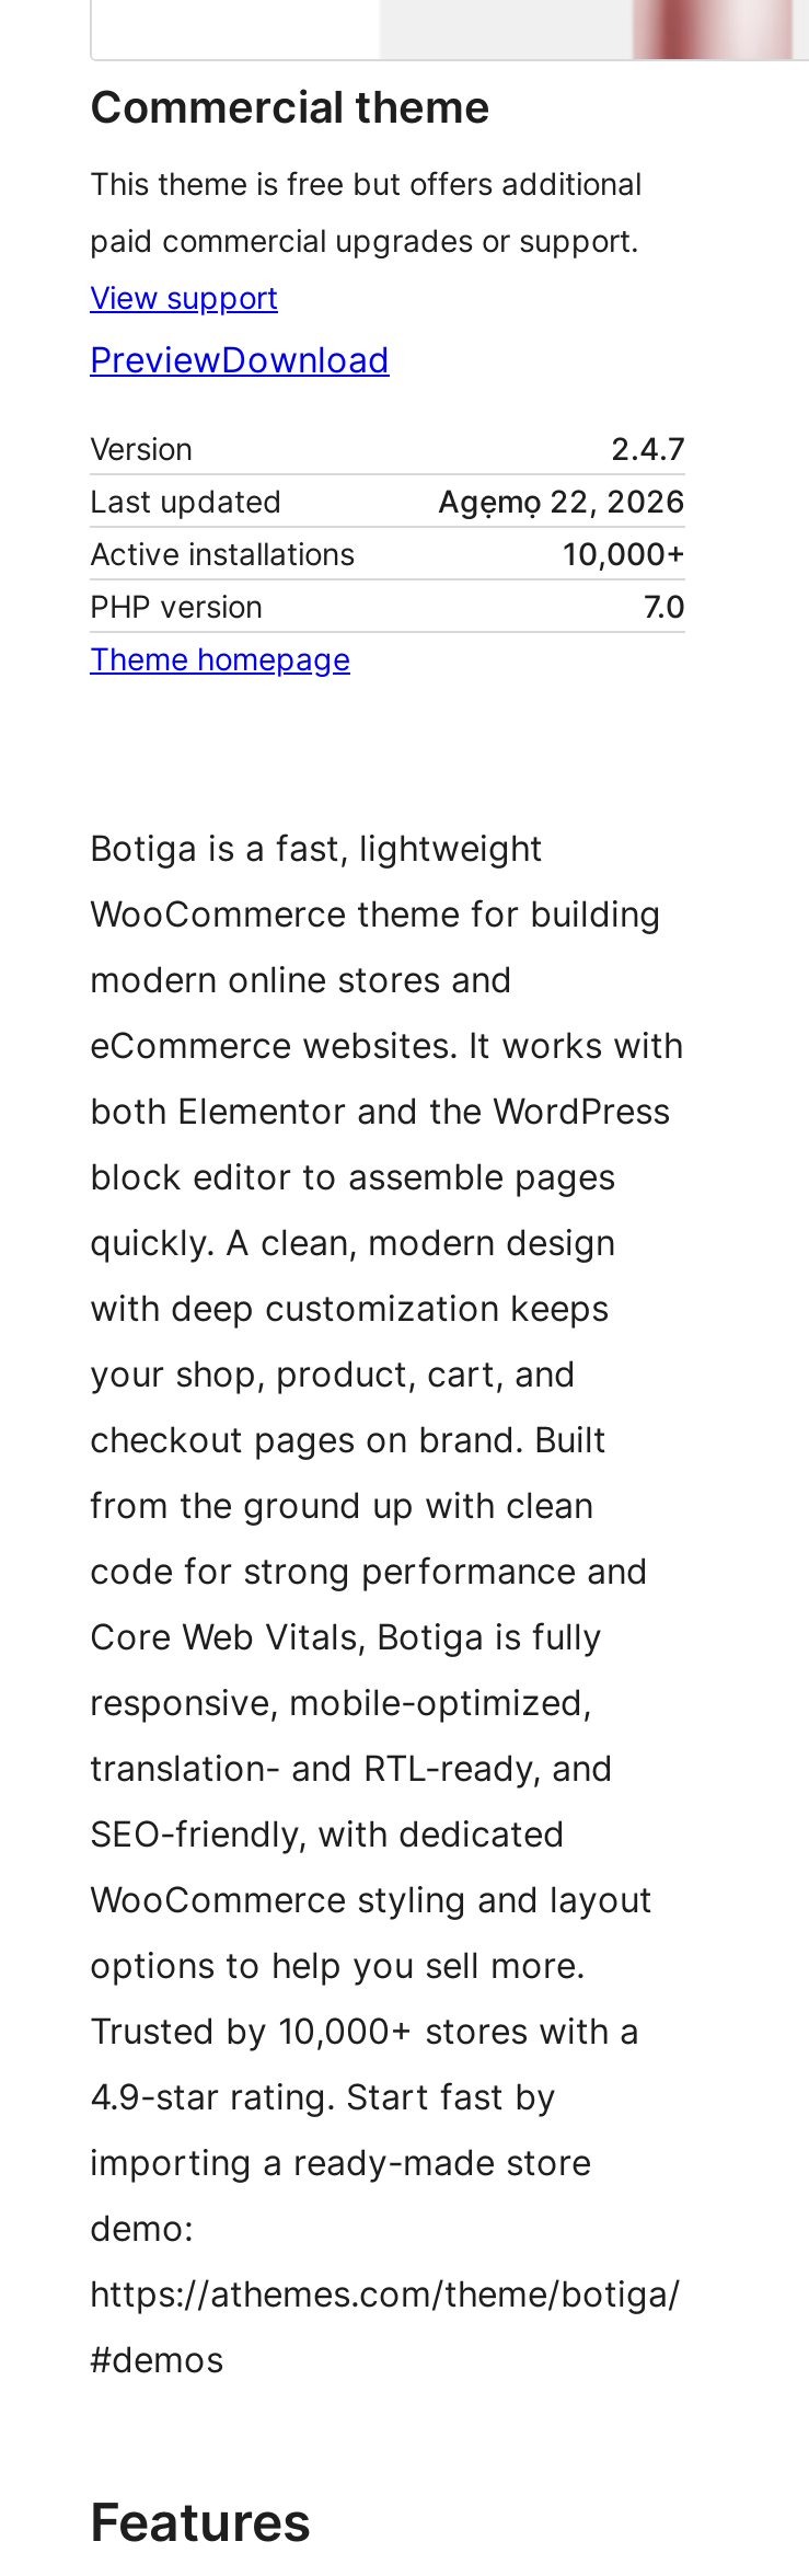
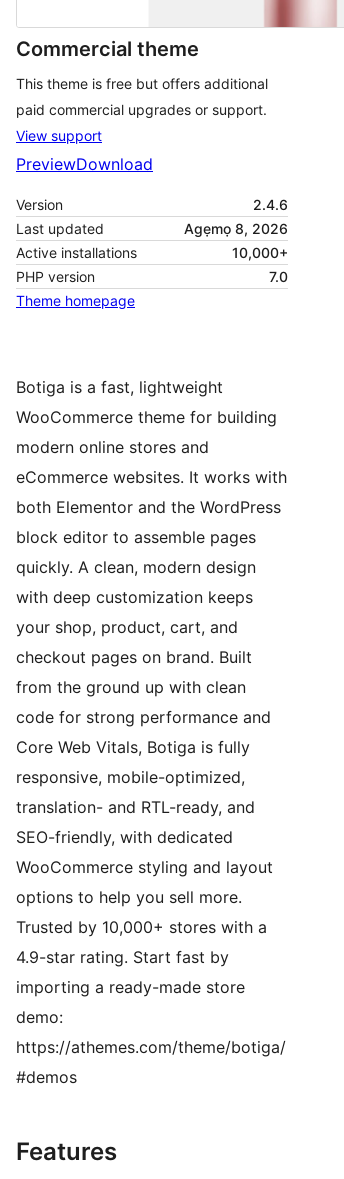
[611,430,685,467] 2.4.7 -> [253,196,288,213] 2.4.6
[438,482,685,520] Agẹmọ 22, 2026 -> [184,220,288,237] Agẹmọ 8, 2026

